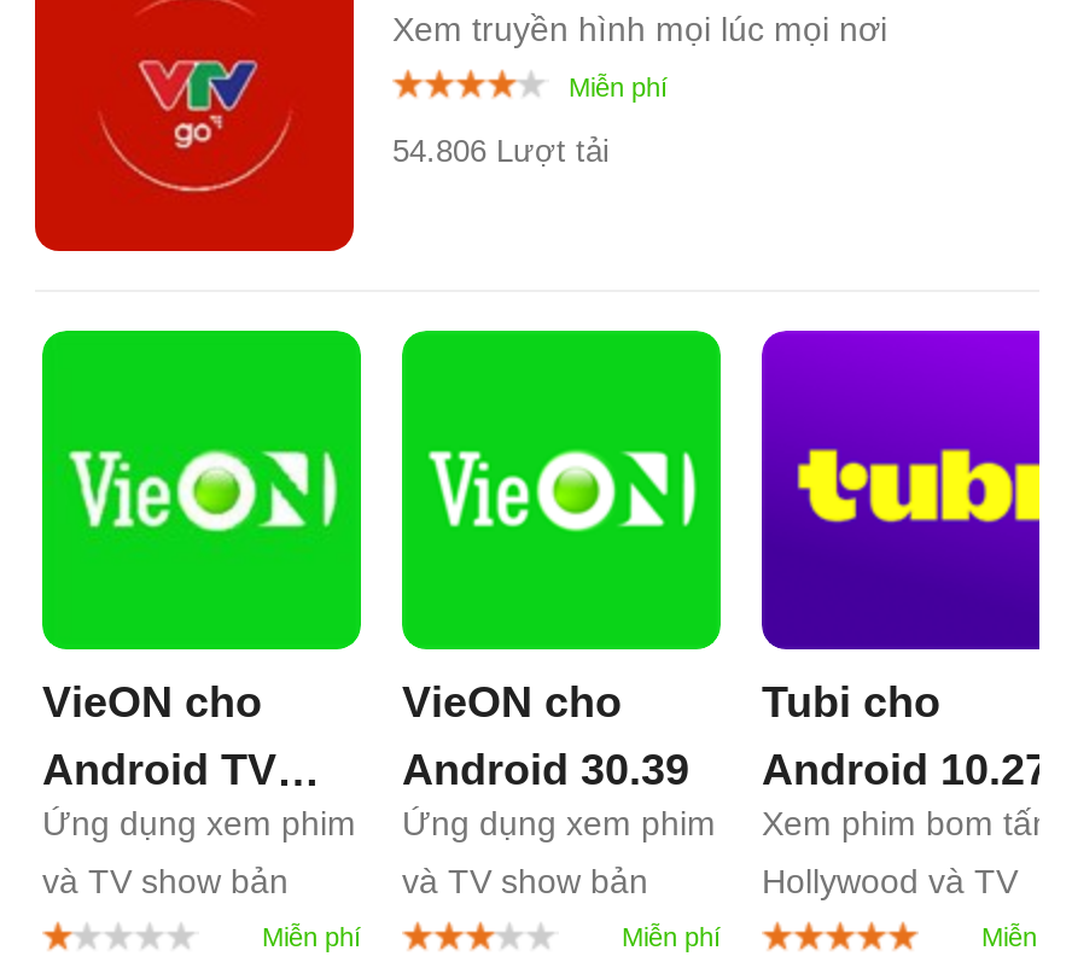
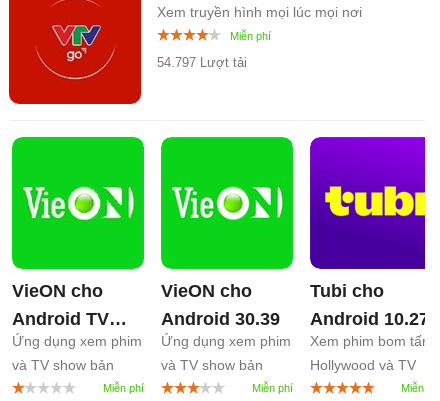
[392,133,610,169] 54.806 Lượt tải -> [157,55,247,70] 54.797 Lượt tải

